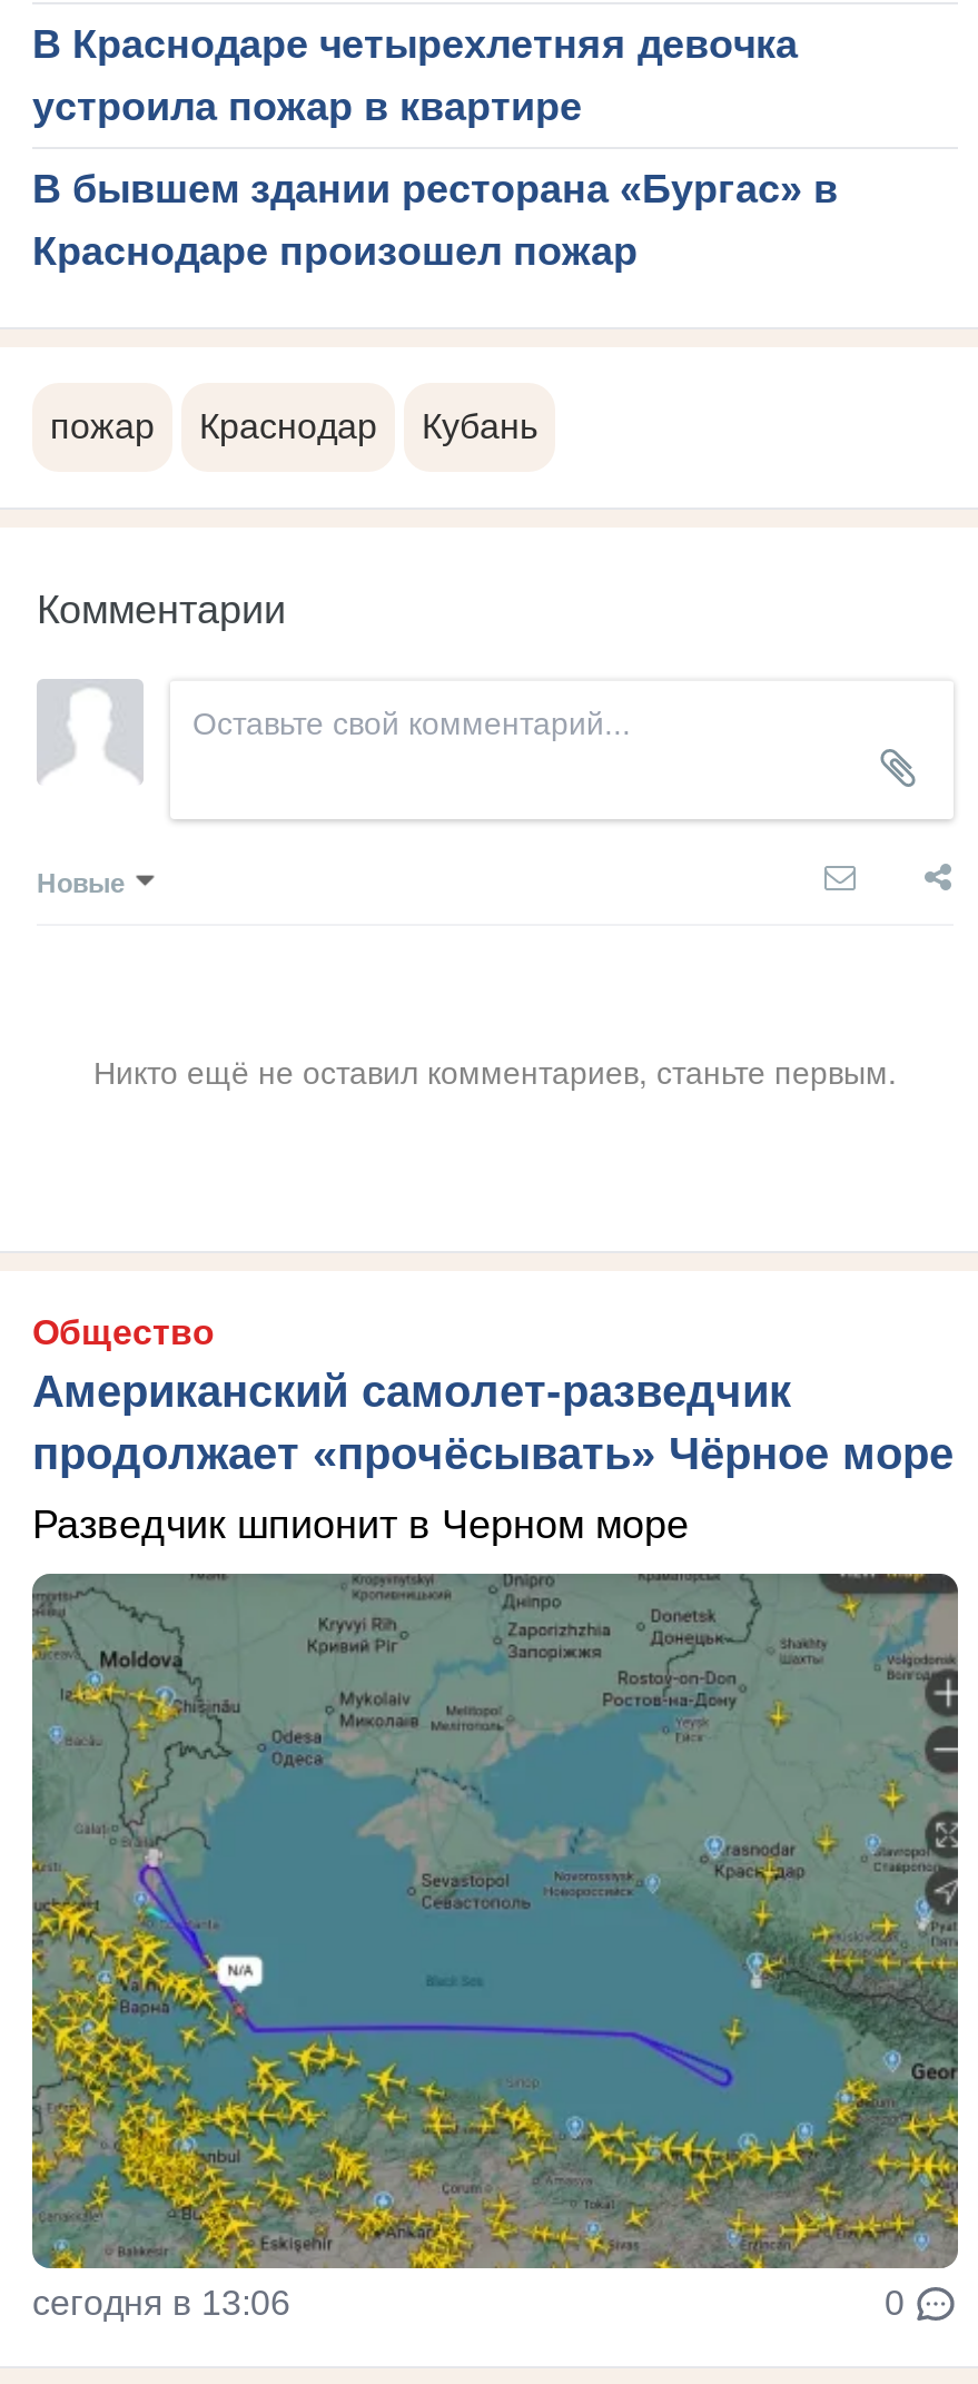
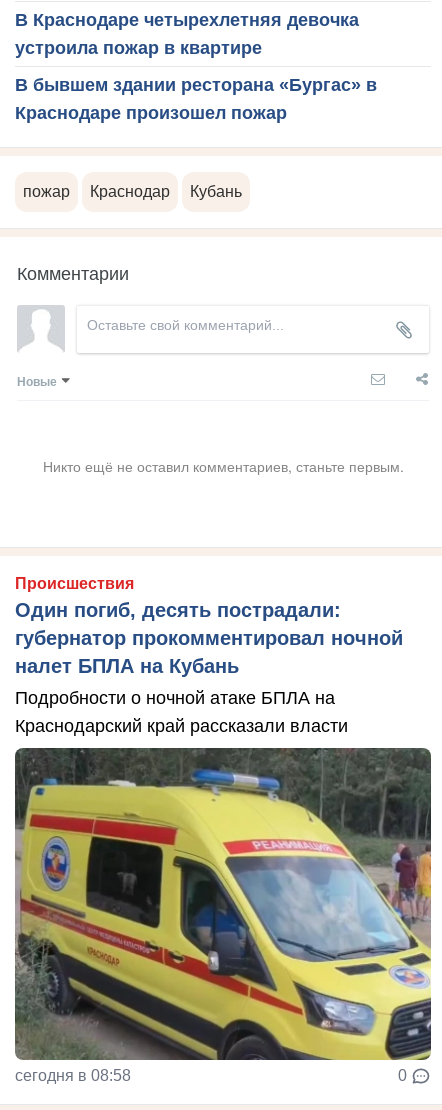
[32,1314,954,1479] Общество | Американский самолет-разведчик | продолжает «прочёсывать» Чёрное море -> [15,575,403,677] Происшествия | Один погиб, десять пострадали: | губернатор прокомментировал ночной | налет БПЛА на Кубань
[32,1504,689,1548] Разведчик шпионит в Черном море -> [15,688,348,736] Подробности о ночной атаке БПЛА на | Краснодарский край рассказали власти
[30,1574,960,2323] [image] | сегодня в 13:06 -> [15,748,432,1084] [image] | сегодня в 08:58

